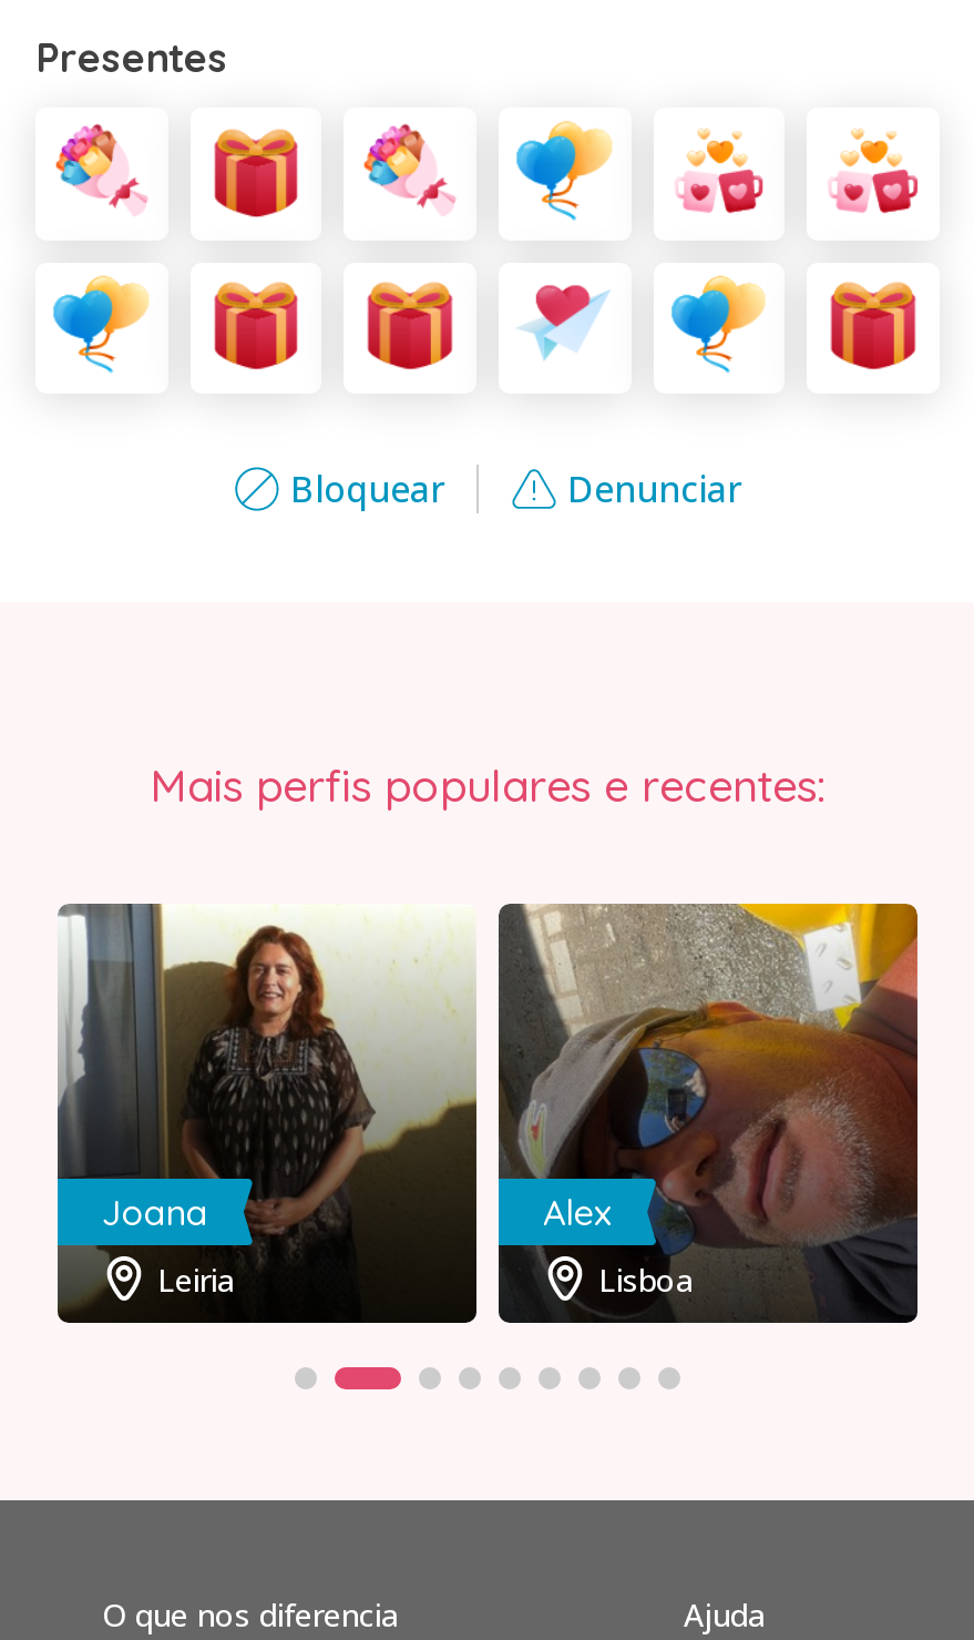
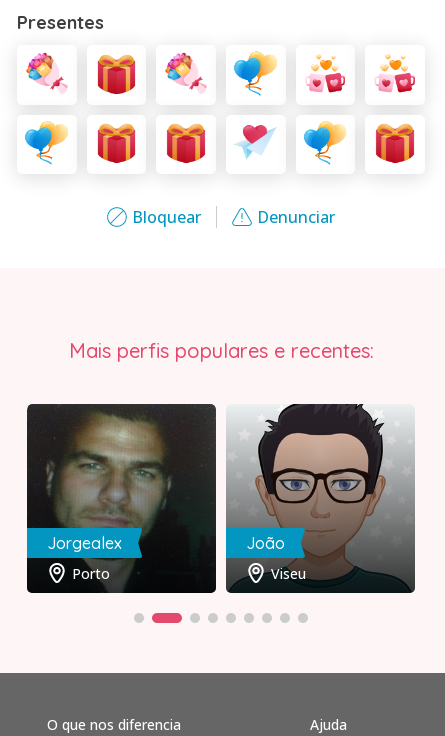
[58,902,479,1321] [image] | Joana -> [26,403,217,593] [image] | Jorgealex
[496,902,920,1321] [image] | Alex -> [226,403,416,591] [image] | João
[157,1258,235,1300] Leiria -> [72,564,110,583] Porto
[598,1258,694,1300] Lisboa -> [271,564,306,583] Viseu

